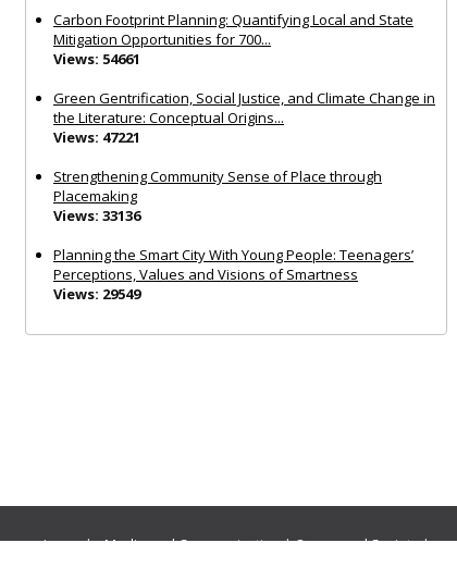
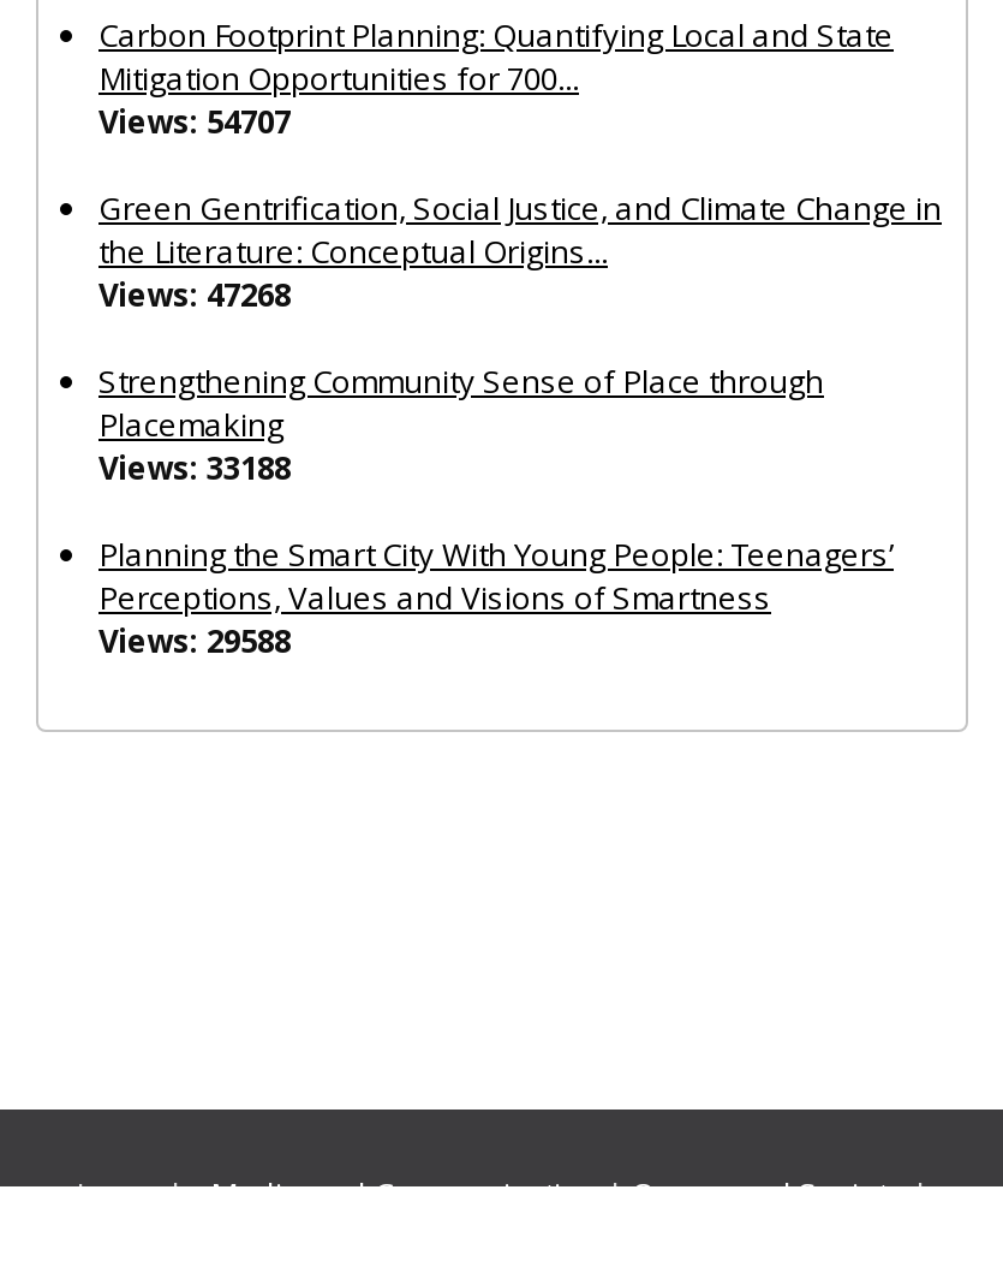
[53,49,140,68] Views: 54661 -> [98,99,291,142] Views: 54707
[53,127,140,147] Views: 47221 -> [98,272,291,315] Views: 47268
[53,205,140,225] Views: 33136 -> [98,445,291,489] Views: 33188
[53,284,140,303] Views: 29549 -> [98,618,291,662] Views: 29588

